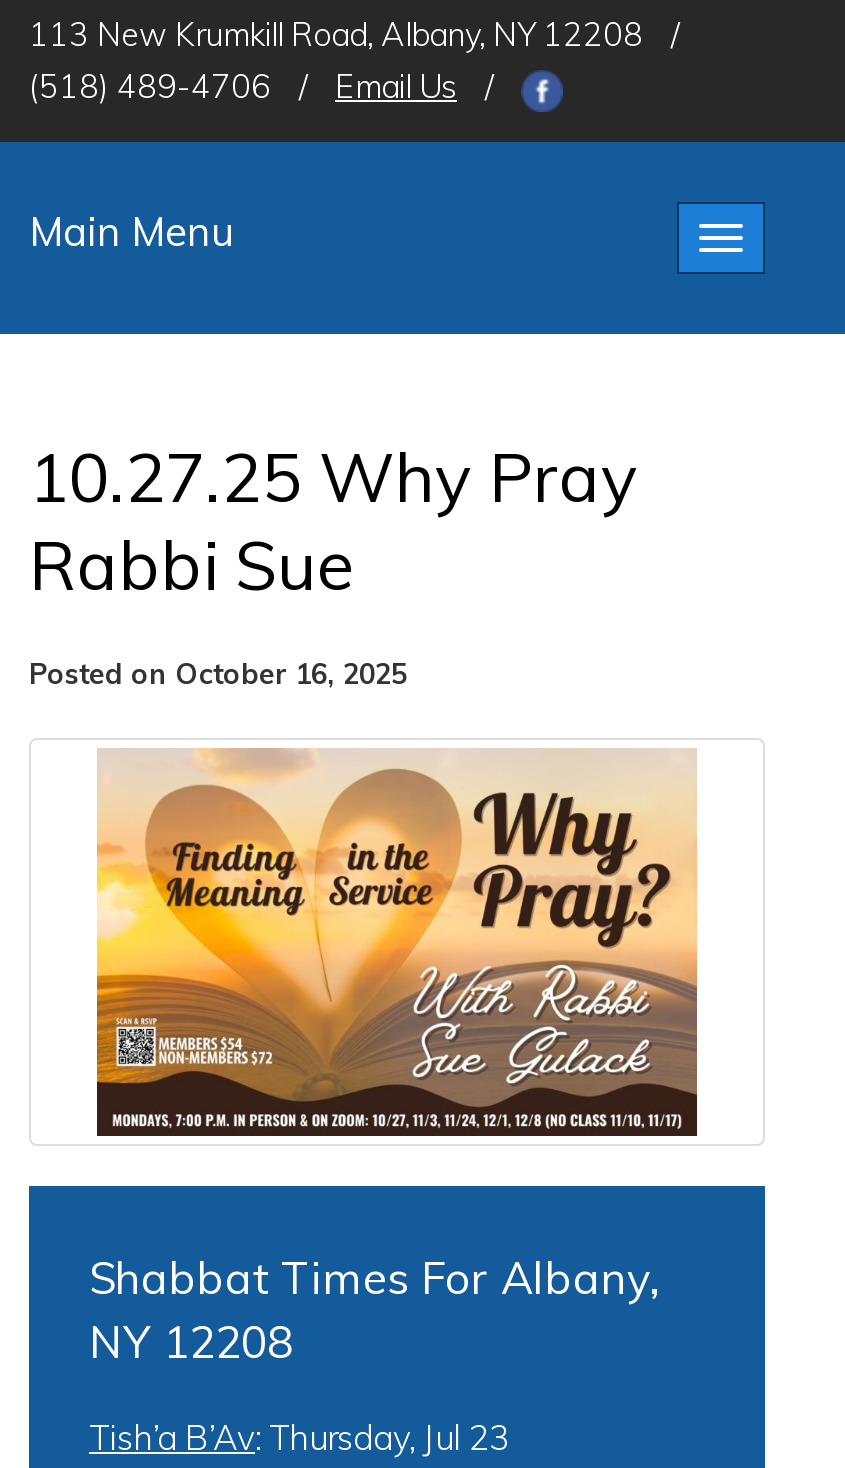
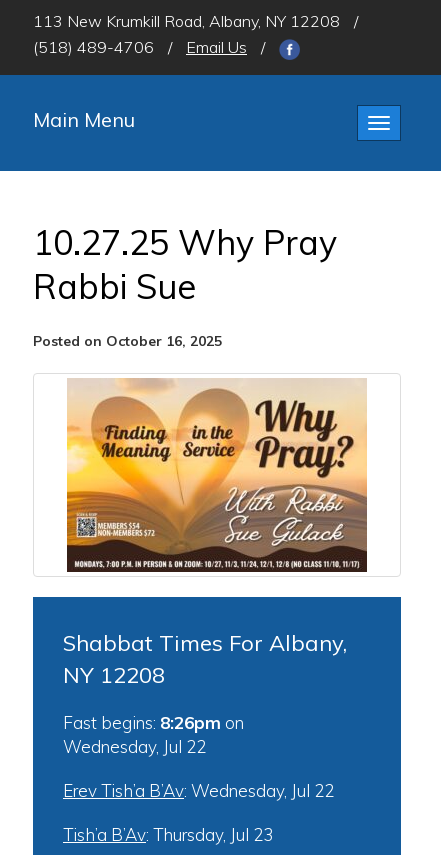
none -> [63,712,334,801] Fast begins: 8:26pm on | Wednesday, Jul 22 | Erev Tish’a B’Av: Wednesday, Jul 22

